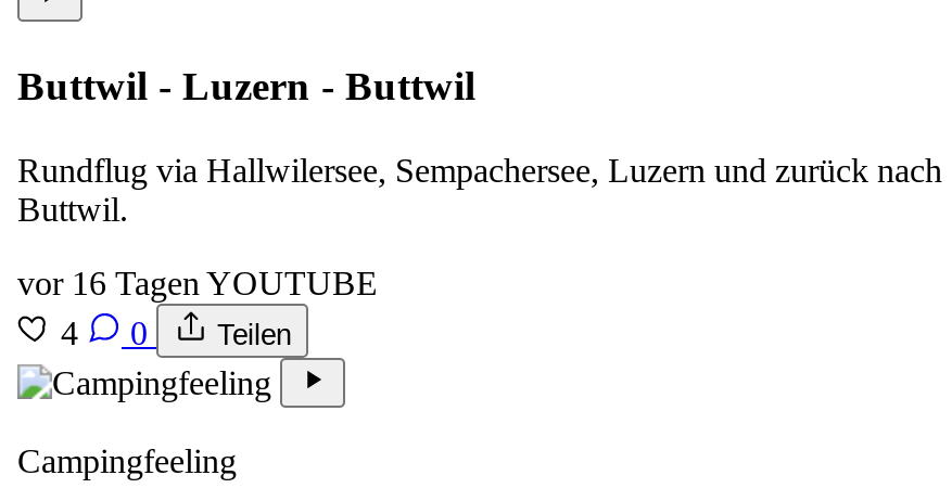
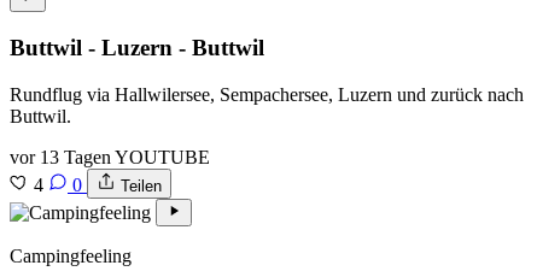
[17,264,378,301] vor 16 Tagen YOUTUBE -> [10,146,210,167] vor 13 Tagen YOUTUBE

